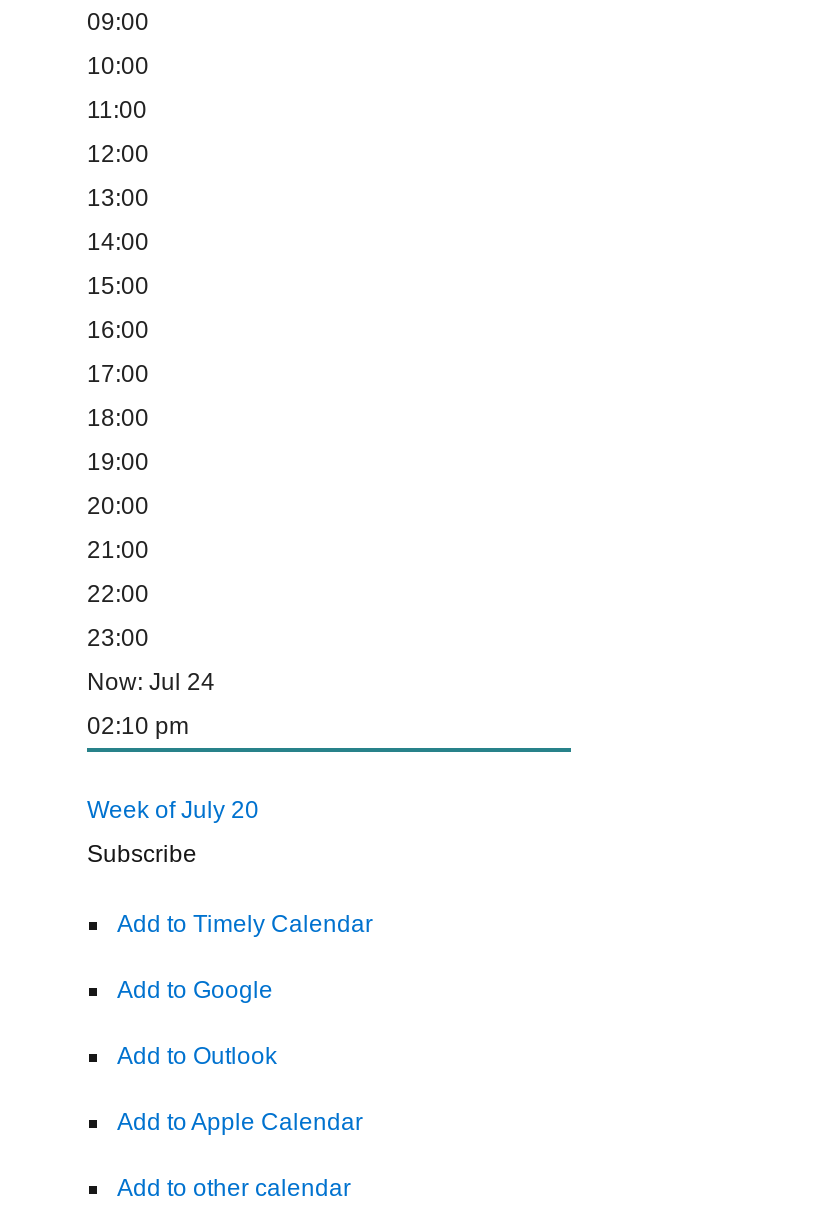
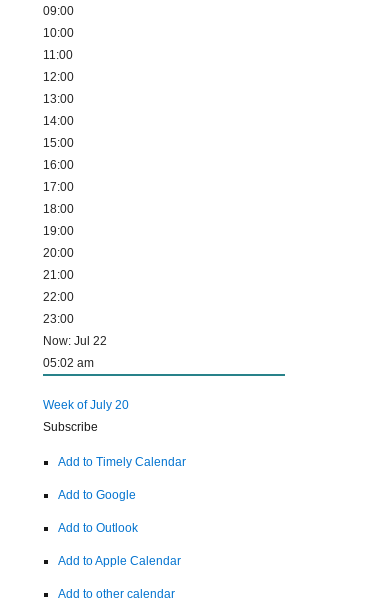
[87,668,215,696] Now: Jul 24 -> [43,334,107,348] Now: Jul 22
[87,712,189,740] 02:10 pm -> [43,356,94,370] 05:02 am

